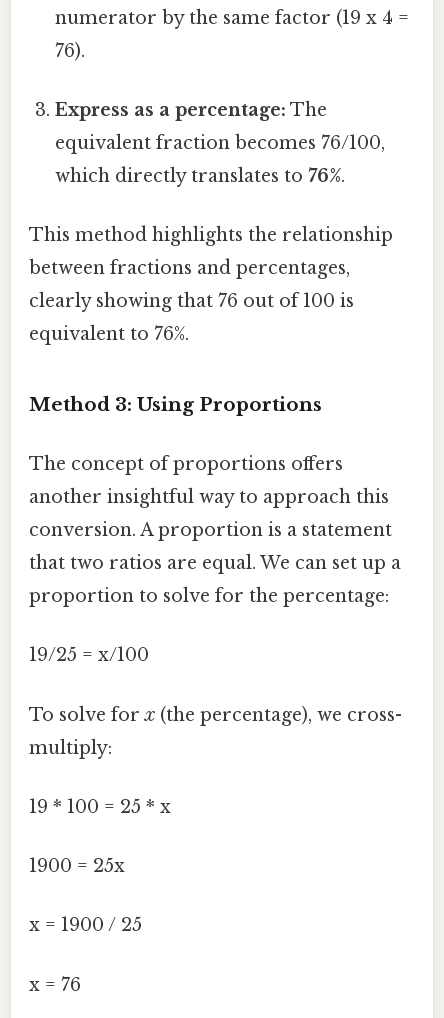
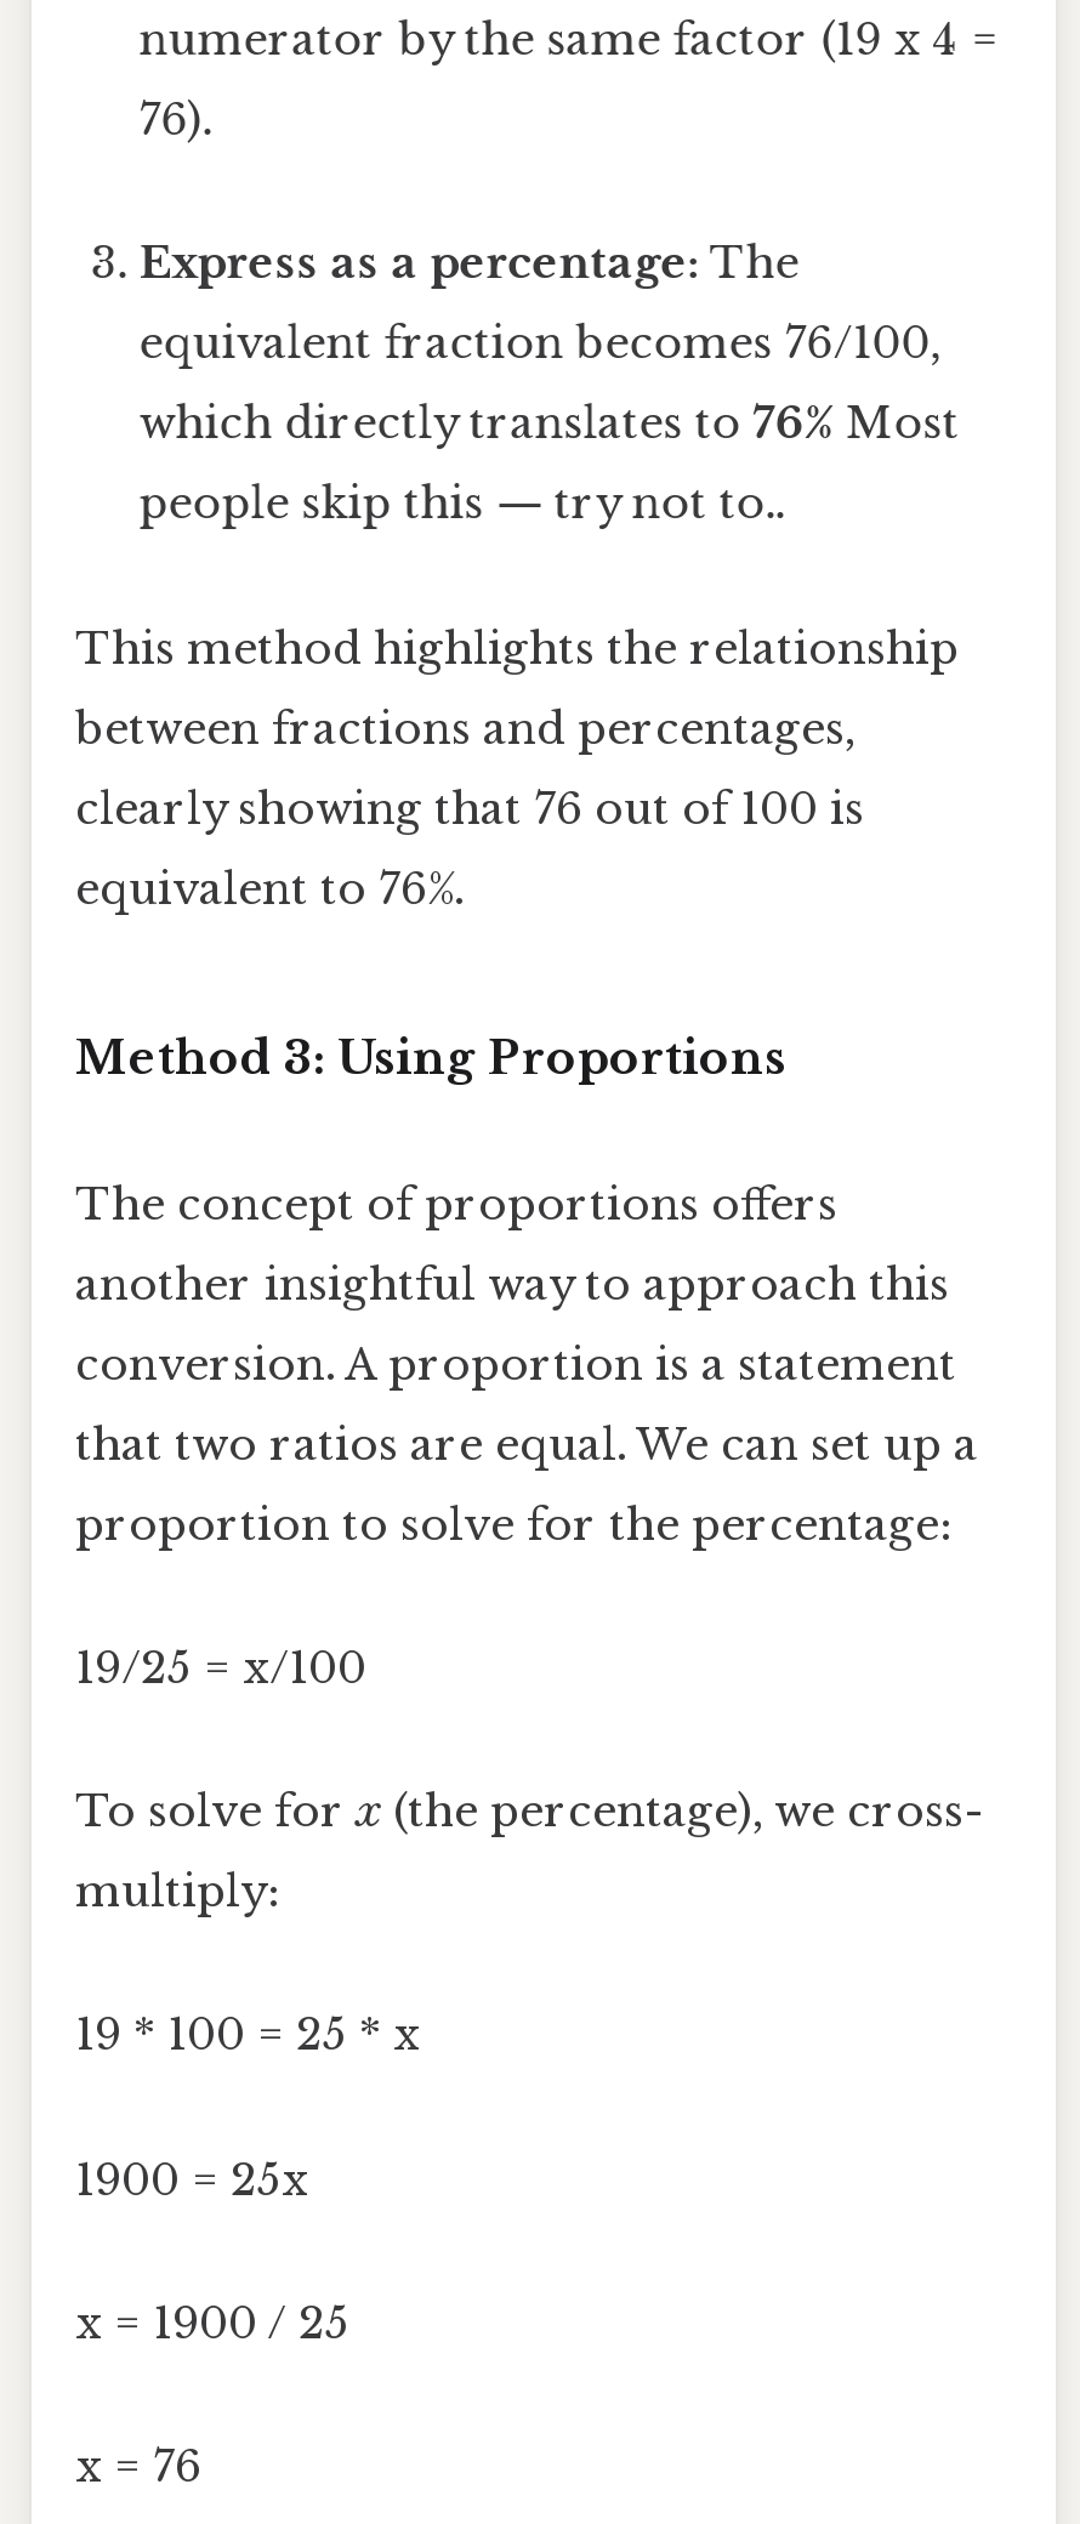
[55,165,345,187] which directly translates to 76%. -> [139,398,959,531] which directly translates to 76% Most | people skip this — try not to..

